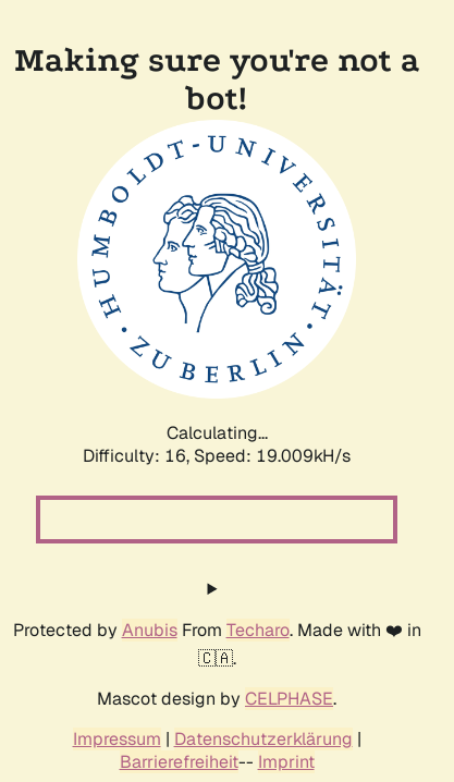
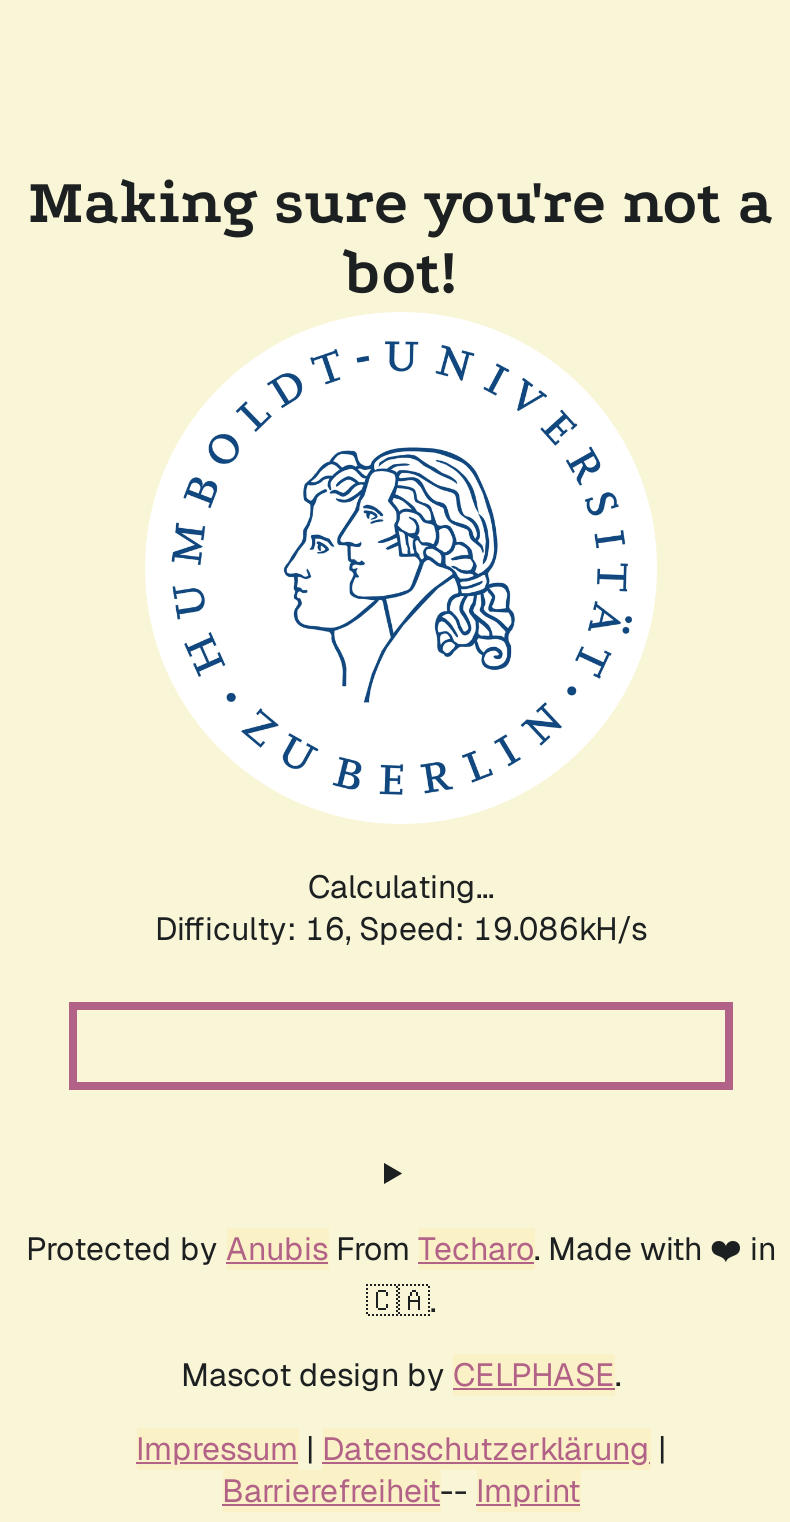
[83,444,351,467] Difficulty: 16, Speed: 19.009kH/s -> [155,908,647,950] Difficulty: 16, Speed: 19.086kH/s

